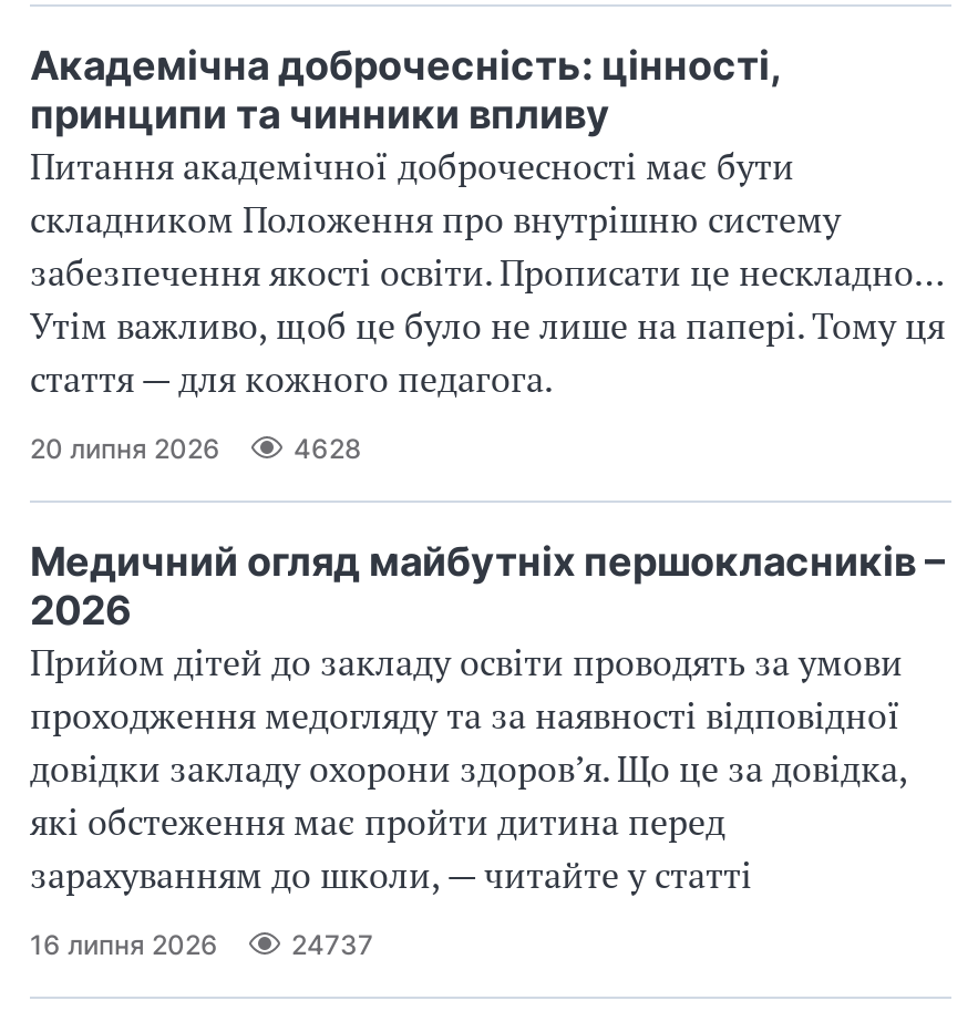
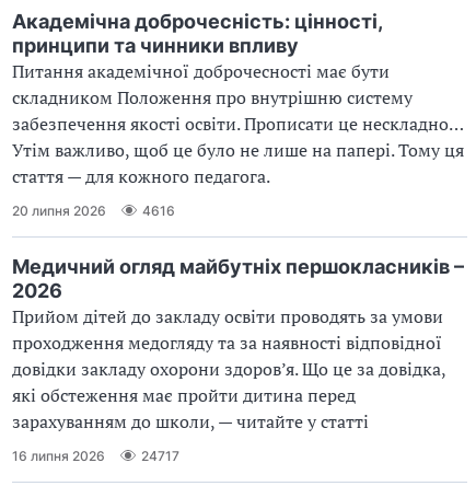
[294,431,362,464] 4628 -> [142,202,175,218] 4616
[291,927,373,960] 24737 -> [141,447,179,464] 24717

